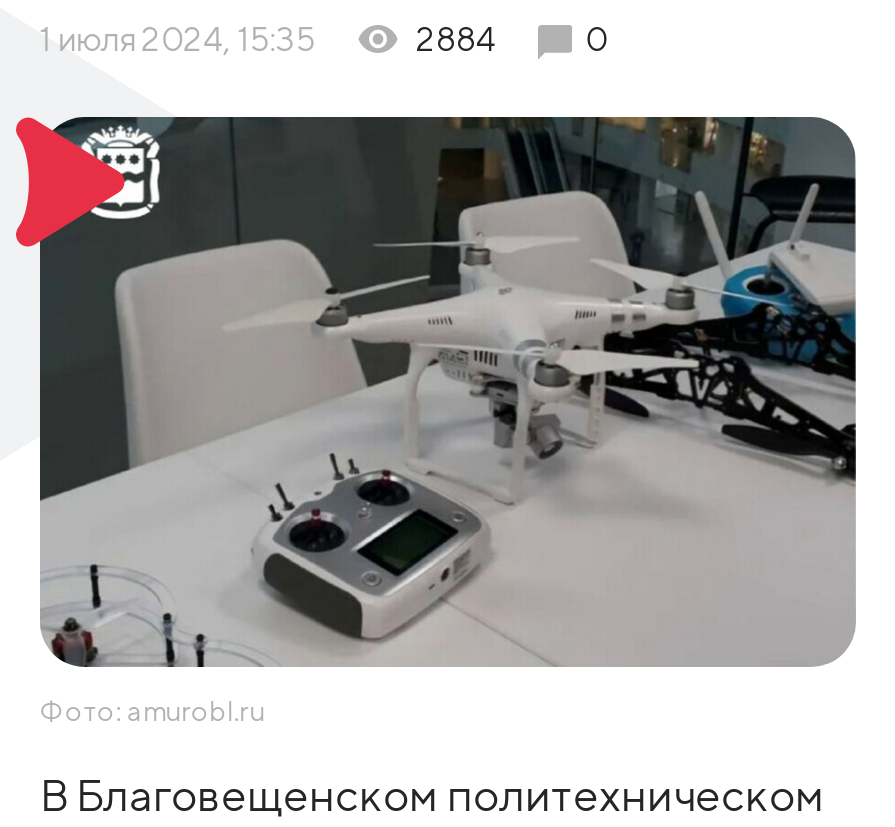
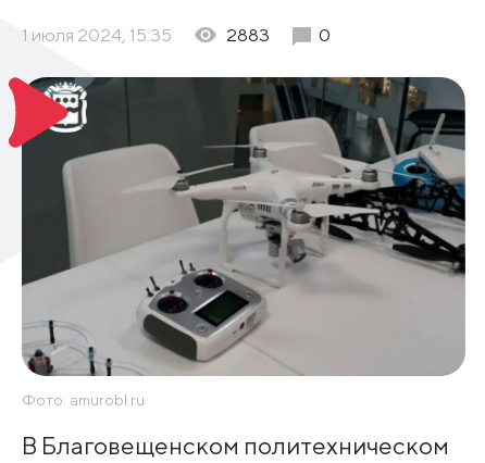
[416,19,496,59] 2884 -> [226,24,270,46] 2883

